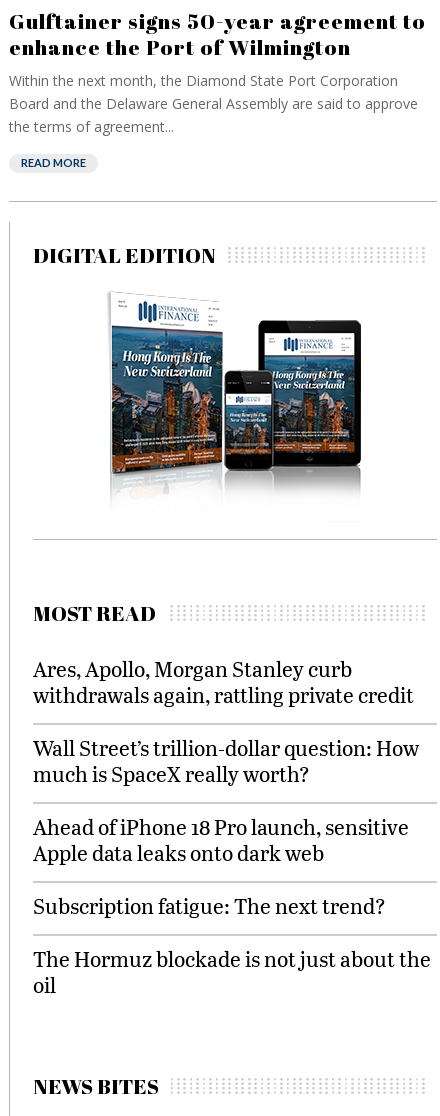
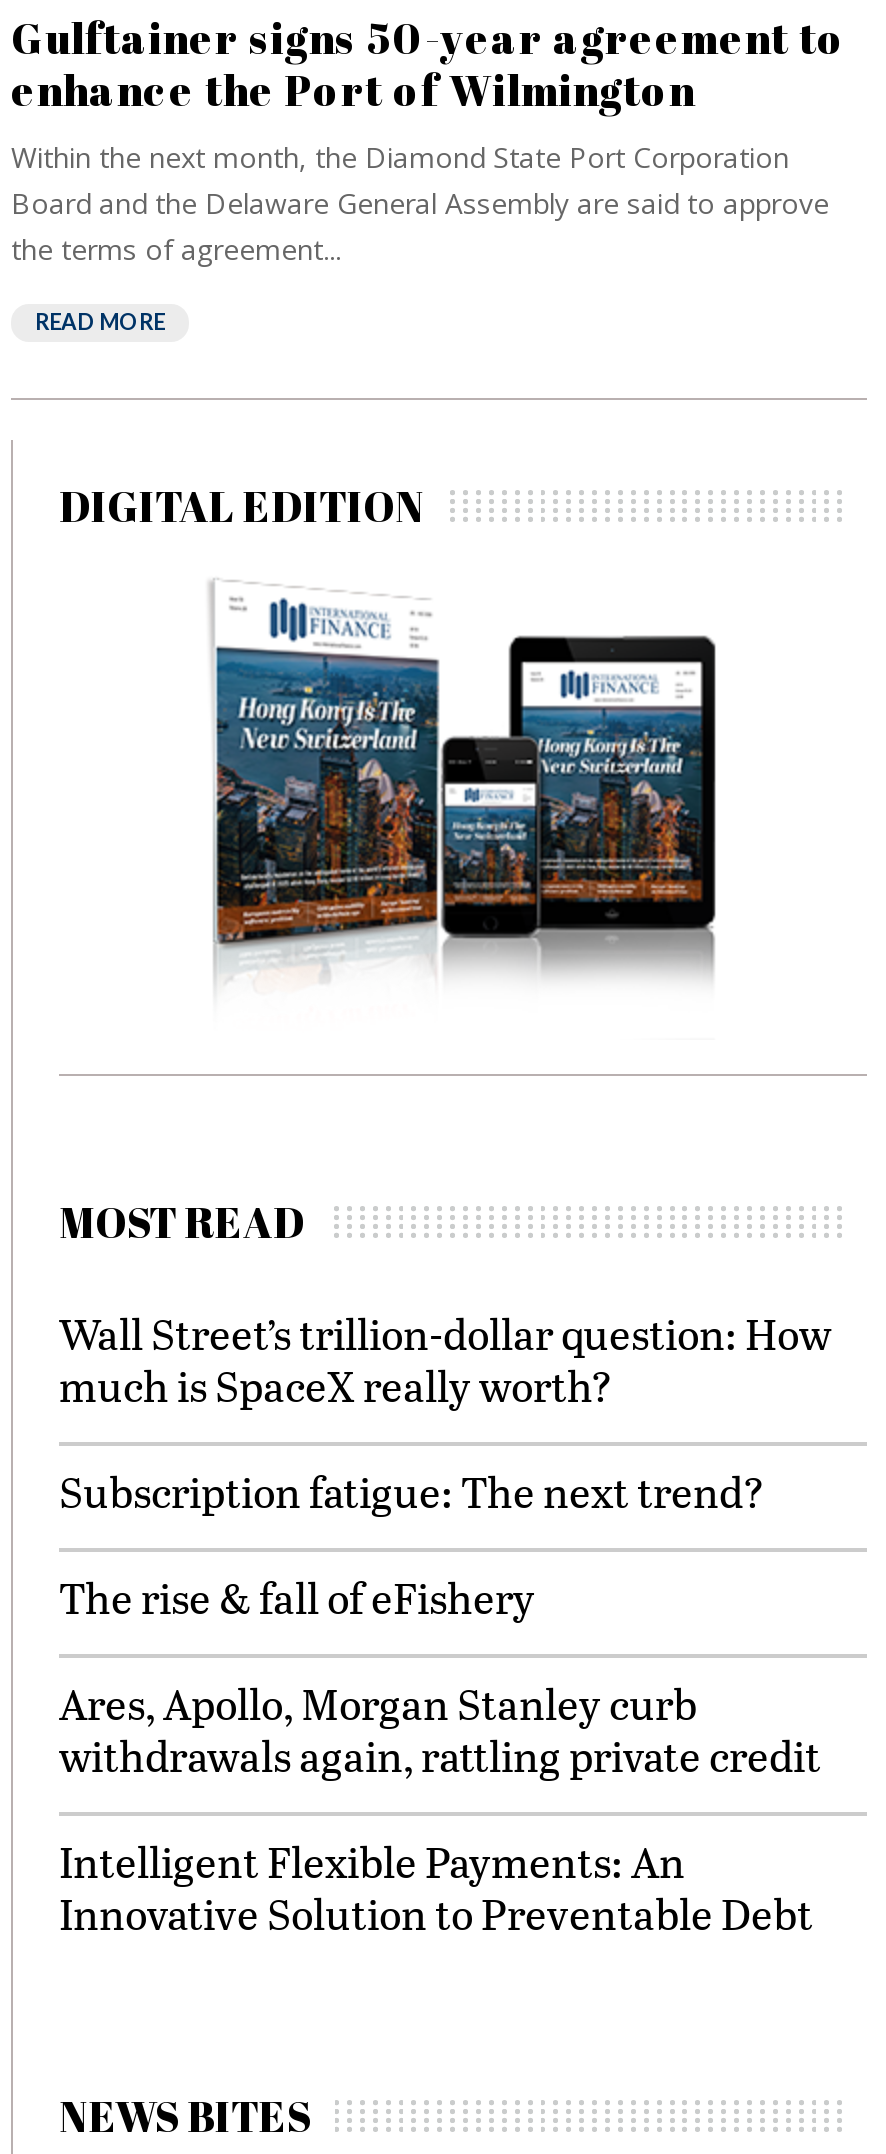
none -> [59,1568,535,1626] The rise & fall of eFishery
moved [33,654,414,709] -> [59,1674,821,1784]: Ares, Apollo, Morgan Stanley curb | withdrawals again, rattling private credit
moved [33,733,419,788] -> [59,1304,831,1414]: Wall Street’s trillion-dollar question: How | much is SpaceX really worth?
[33,812,431,999] Ahead of iPhone 18 Pro launch, sensitive | Apple data leaks onto dark web | The Hormuz blockade is not just about the | oil -> [59,1832,813,1942] Intelligent Flexible Payments: An | Innovative Solution to Preventable Debt
moved [33,891,386,920] -> [59,1462,765,1520]: Subscription fatigue: The next trend?

